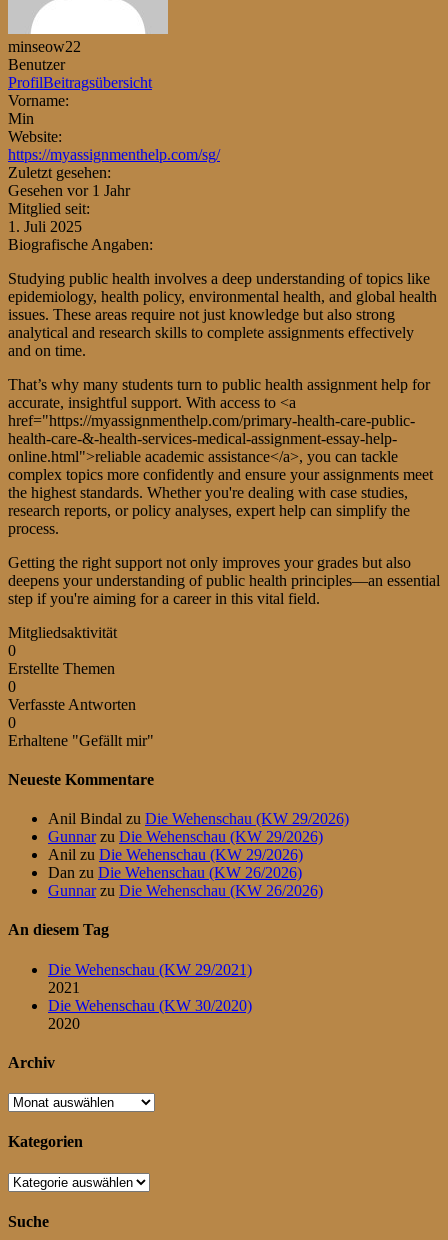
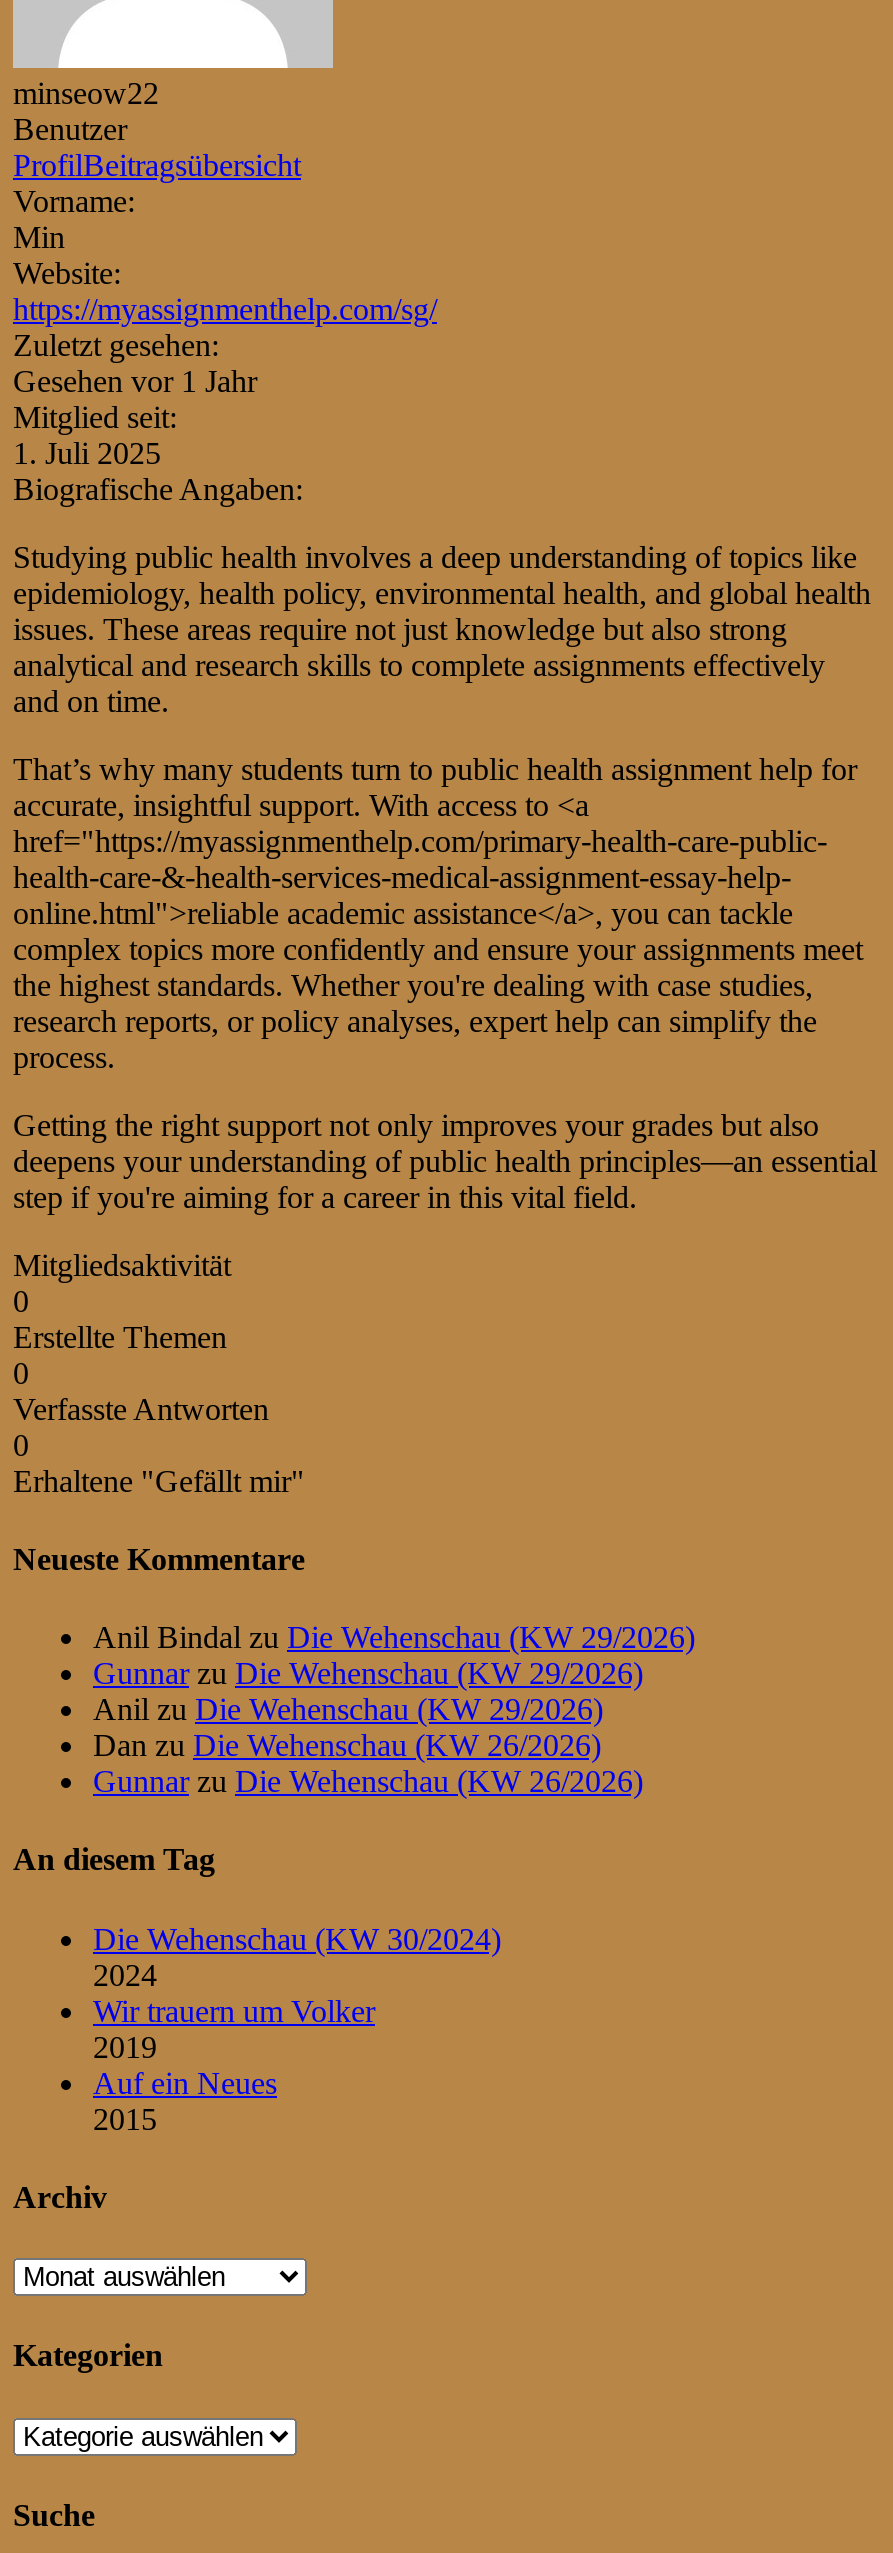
[48,961,252,1032] Die Wehenschau (KW 29/2021) | 2021 | Die Wehenschau (KW 30/2020) | 2020 -> [93,1921,501,2135] Die Wehenschau (KW 30/2024) | 2024 | Wir trauern um Volker | 2019 | Auf ein Neues | 2015

